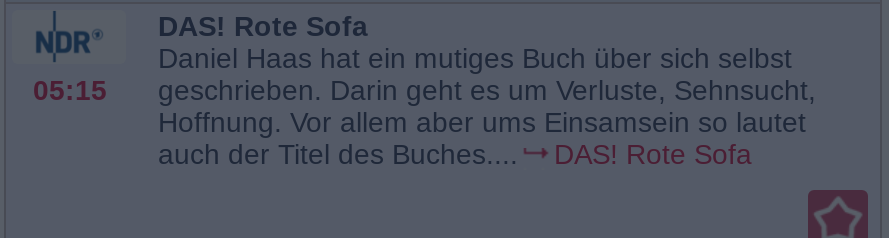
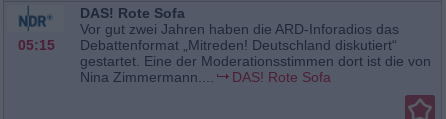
[158,42,816,170] Daniel Haas hat ein mutiges Buch über sich selbst | geschrieben. Darin geht es um Verluste, Sehnsucht, | Hoffnung. Vor allem aber ums Einsamsein so lautet | auch der Titel des Buches.... -> [80,21,431,85] Vor gut zwei Jahren haben die ARD-Inforadios das | Debattenformat „Mitreden! Deutschland diskutiert“ | gestartet. Eine der Moderationsstimmen dort ist die von | Nina Zimmermann....

